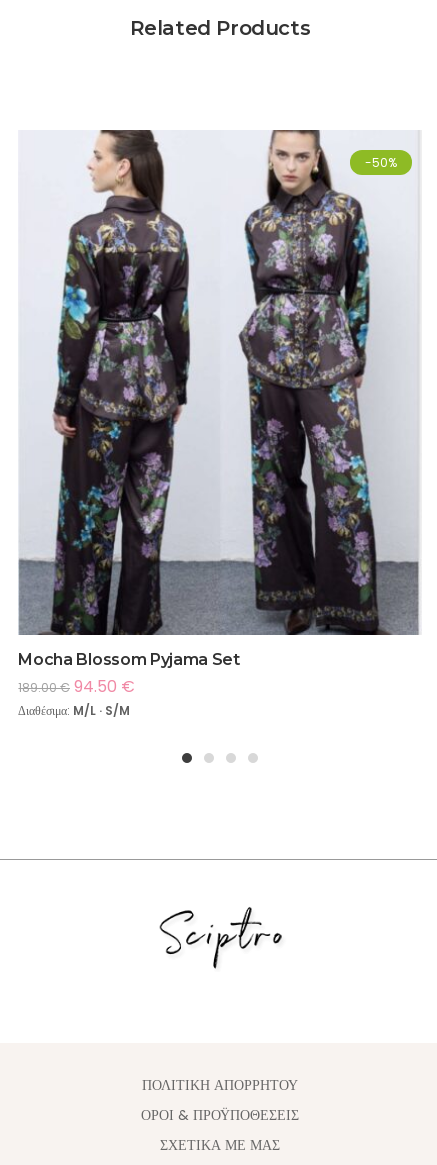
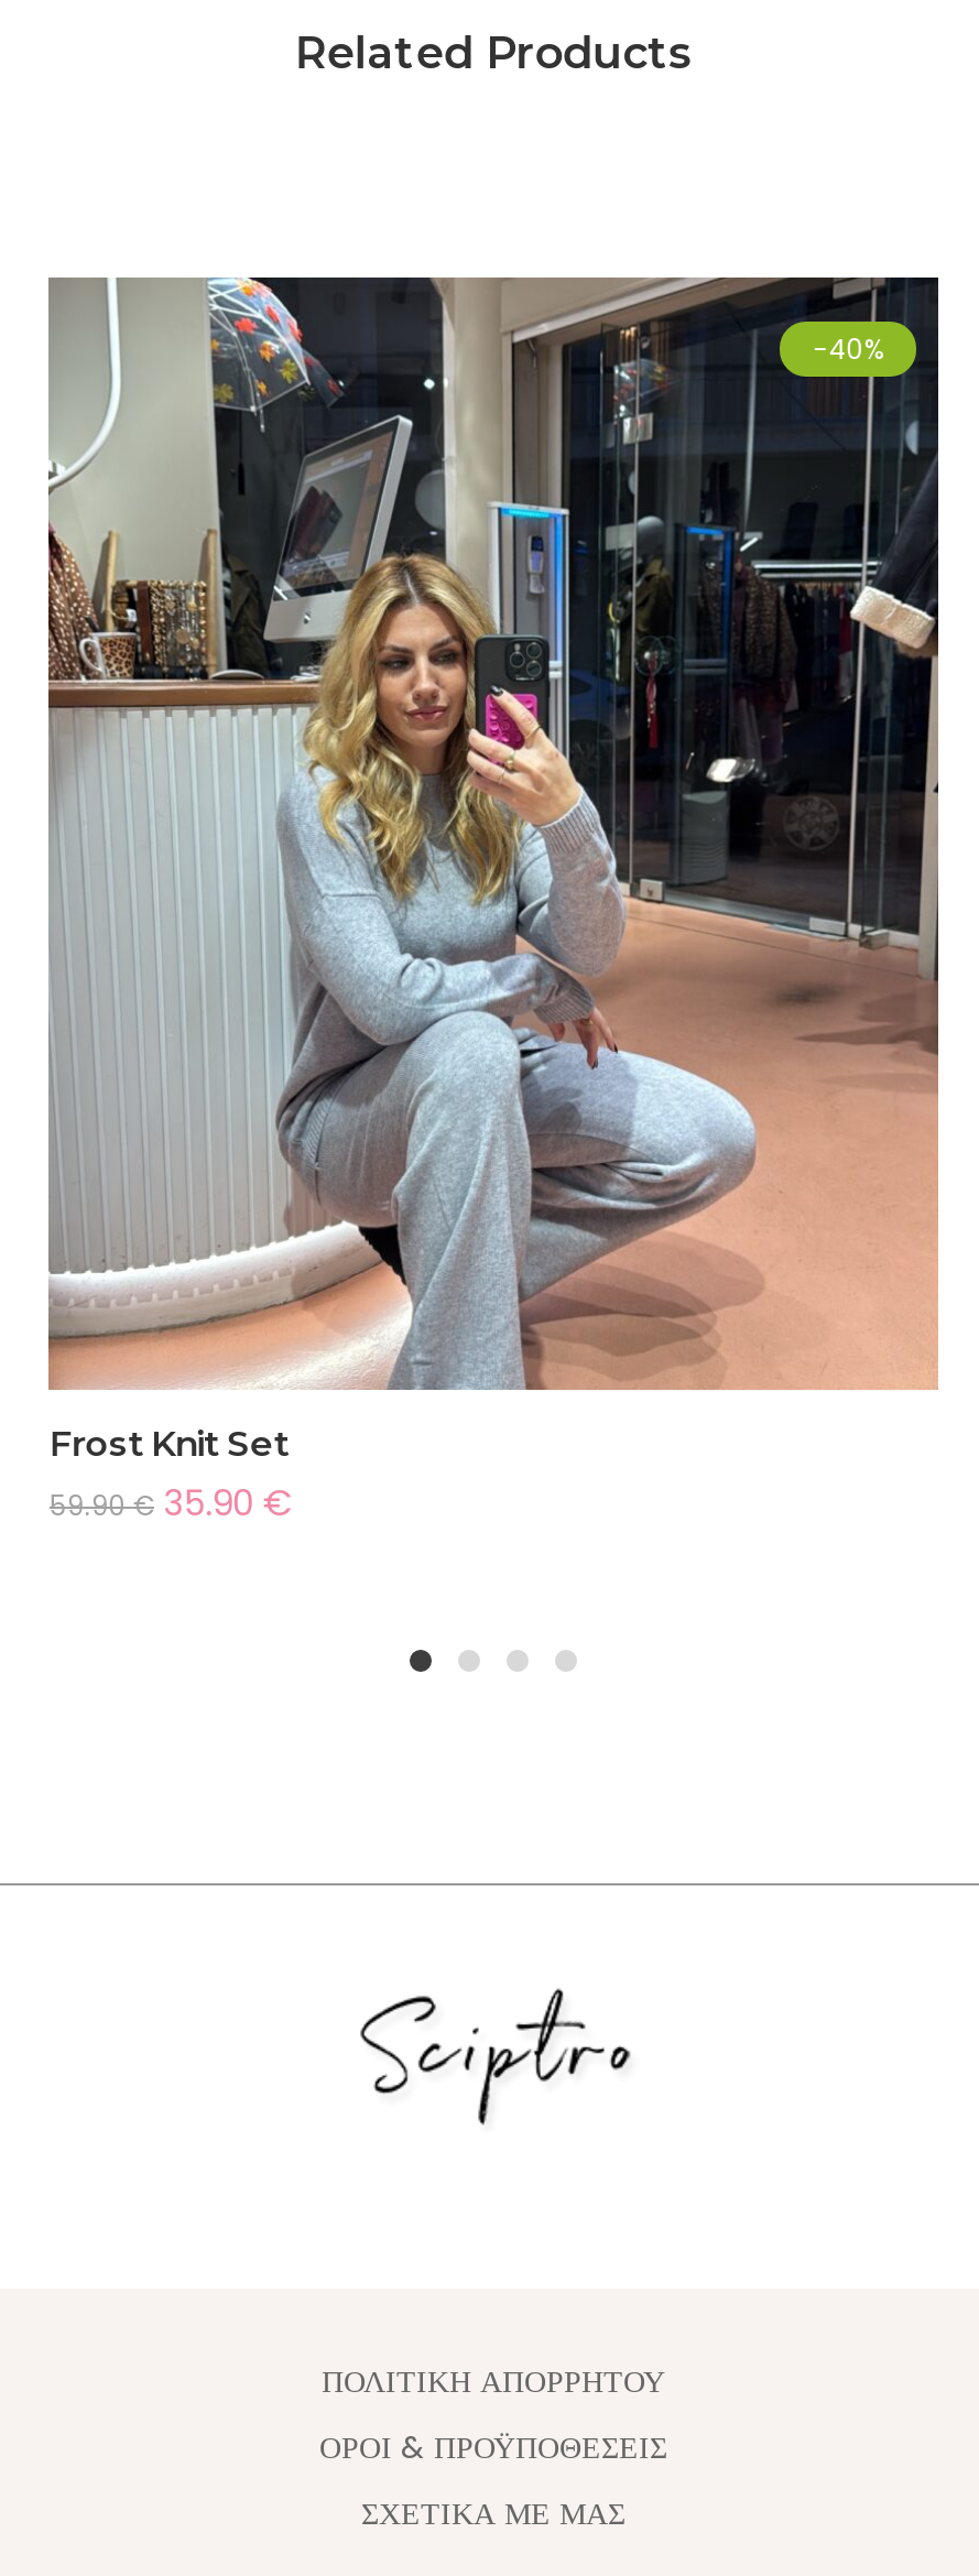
[18,129,422,636] [image] | -50% -> [46,275,940,1392] [image] | -40%
[18,650,240,719] Mocha Blossom Pyjama Set | 189.00€ 94.50 € | Διαθέσιμα: M/L · S/M -> [49,1424,294,1530] Frost Knit Set | 59.90€ 35.90 €

